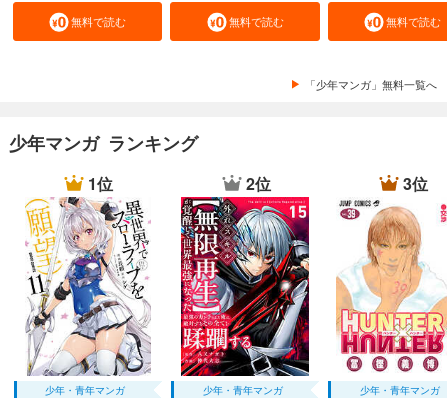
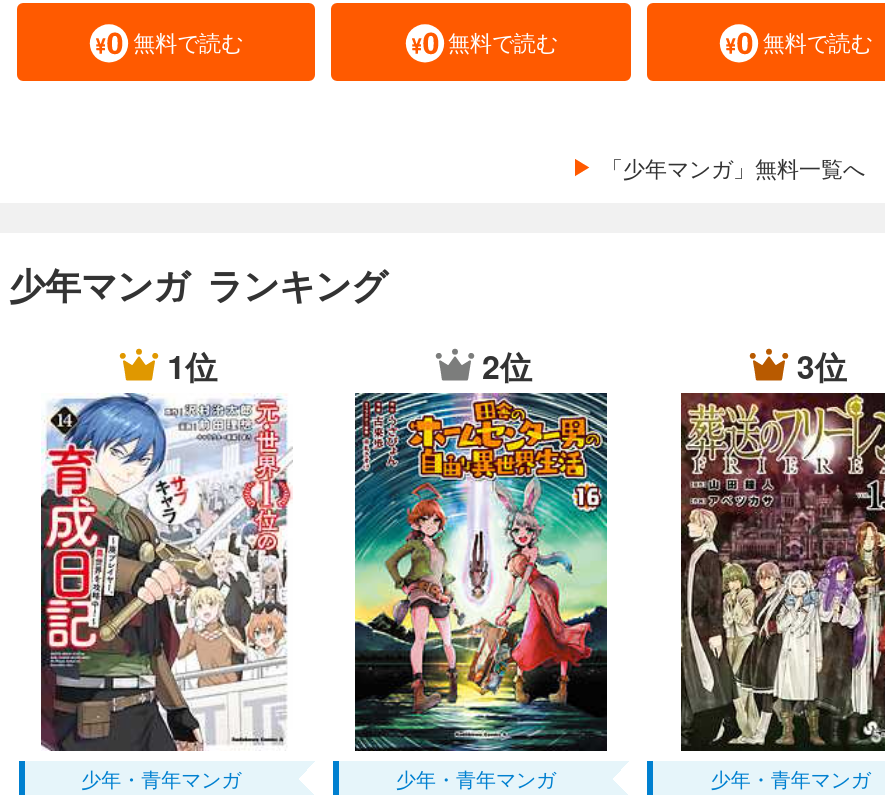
[24,197,151,377] [image] -> [39,393,293,753] [image]
[180,196,310,377] [image] -> [353,391,609,753] [image]
[335,197,444,376] [image] -> [663,391,879,753] [image]

